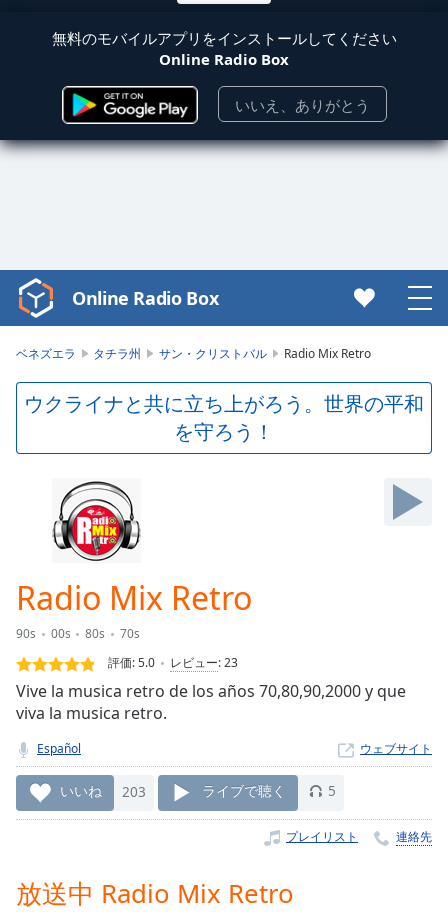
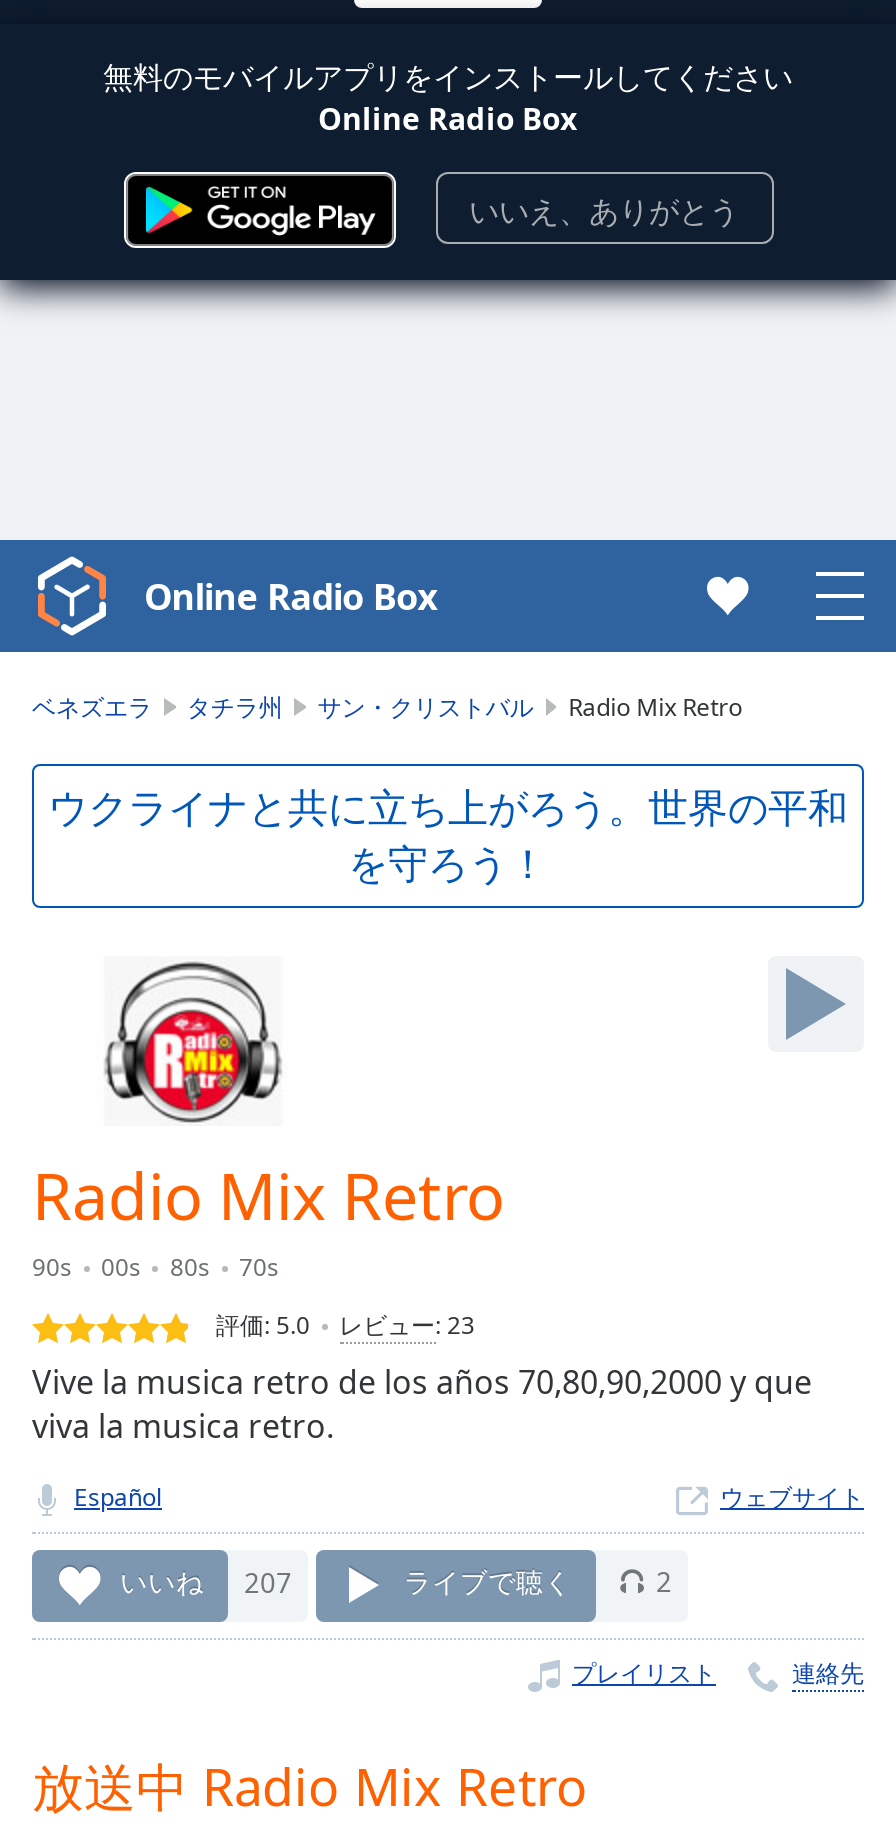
[122,781,146,800] 203 -> [244,1563,292,1601] 207
[328,781,336,800] 5 -> [656,1563,672,1601] 2

